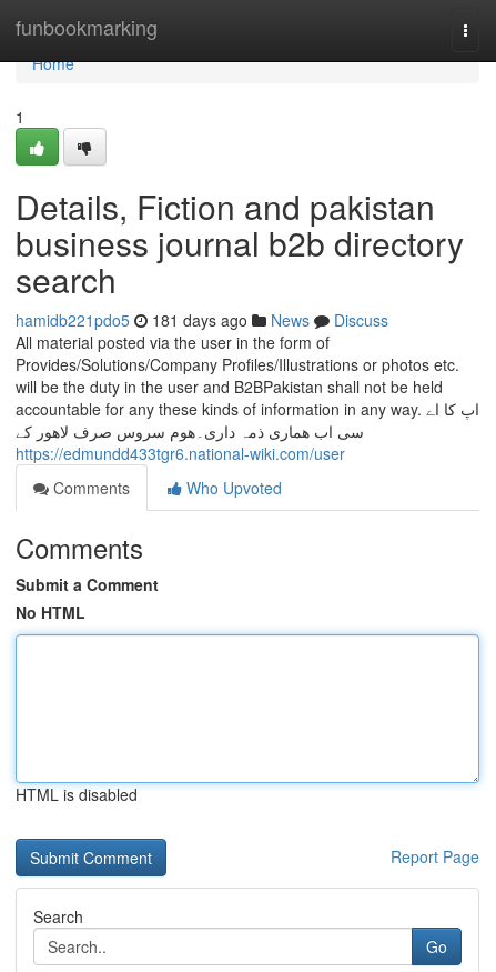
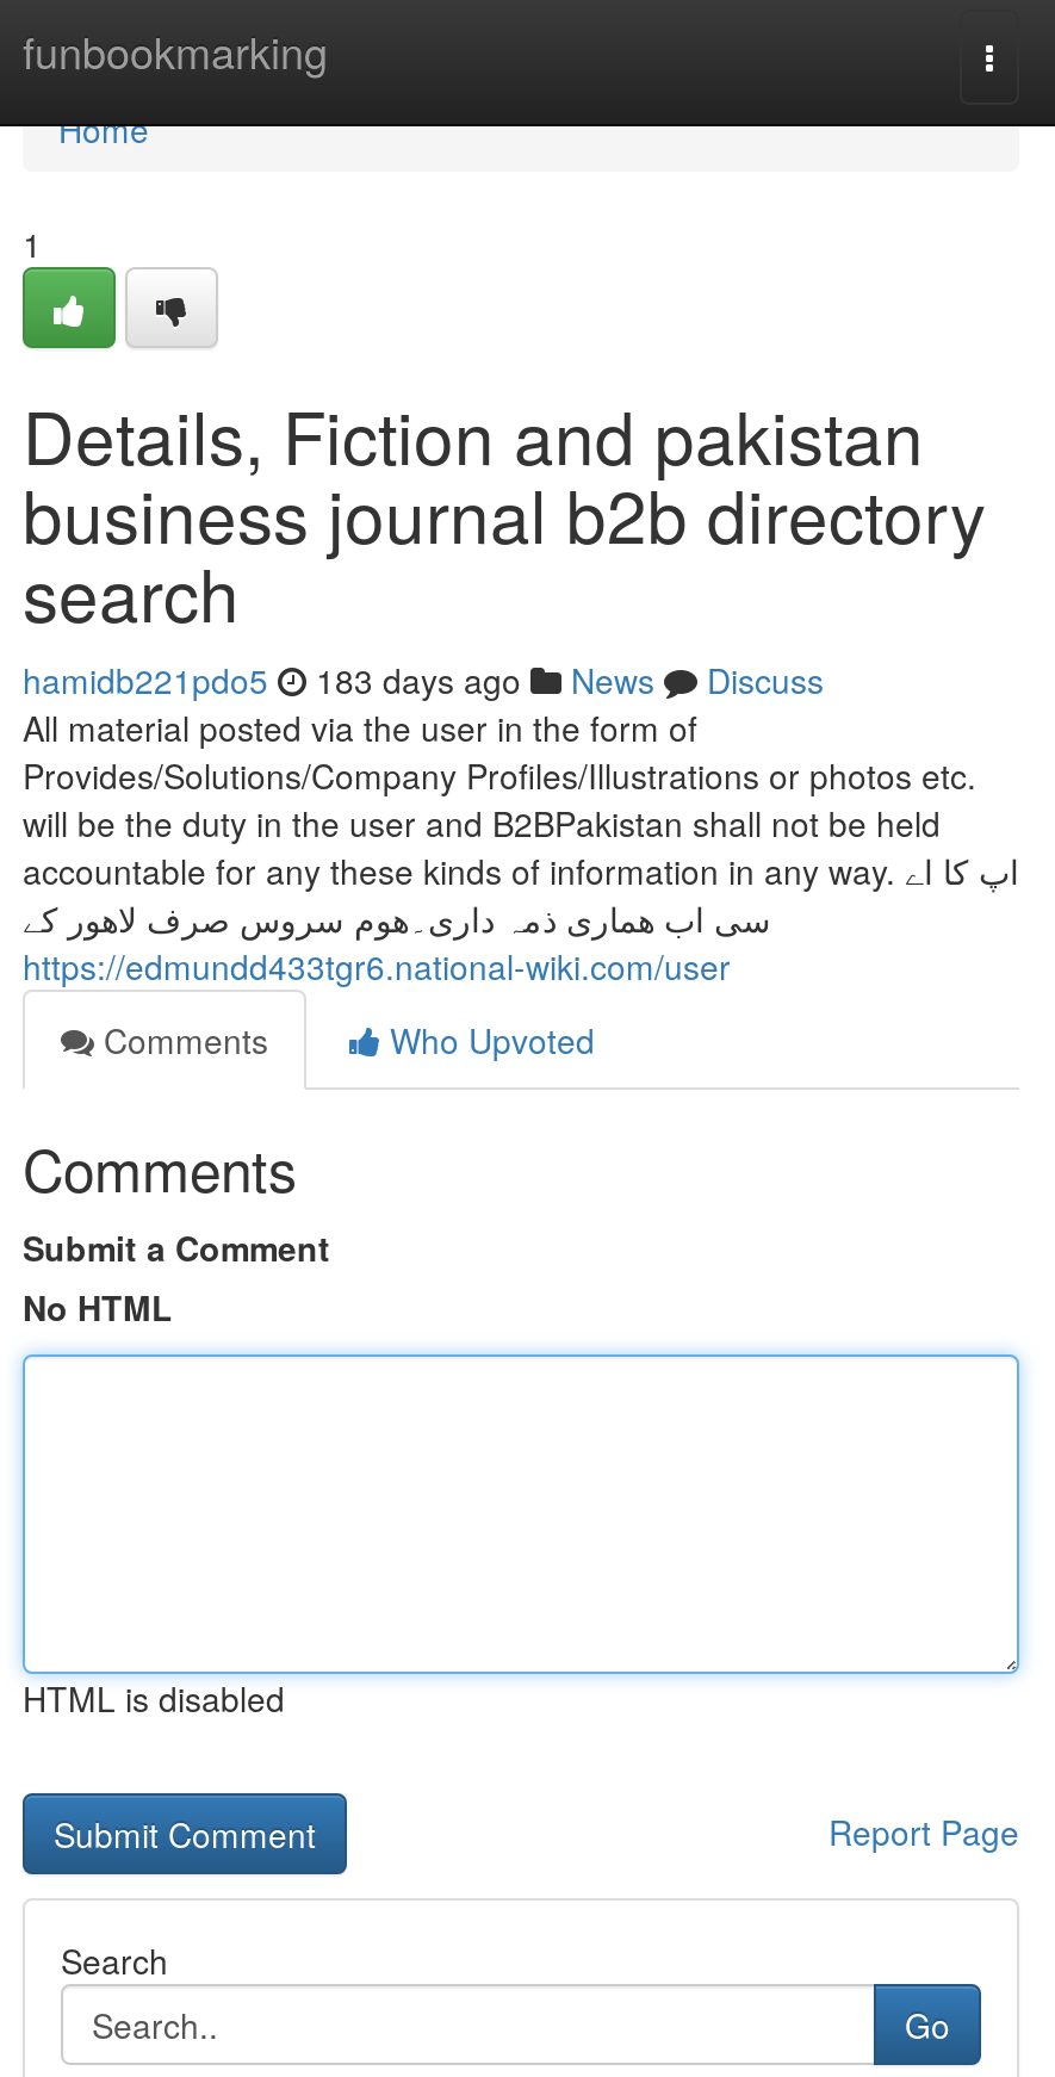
[16,309,388,331] hamidb221pdo5 181 days ago News Discuss -> [23,656,824,703] hamidb221pdo5 183 days ago News Discuss

